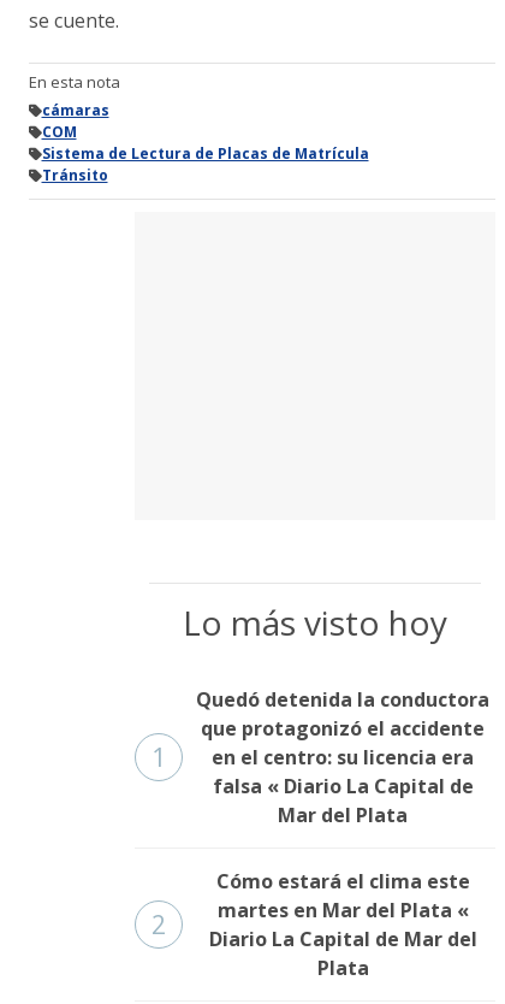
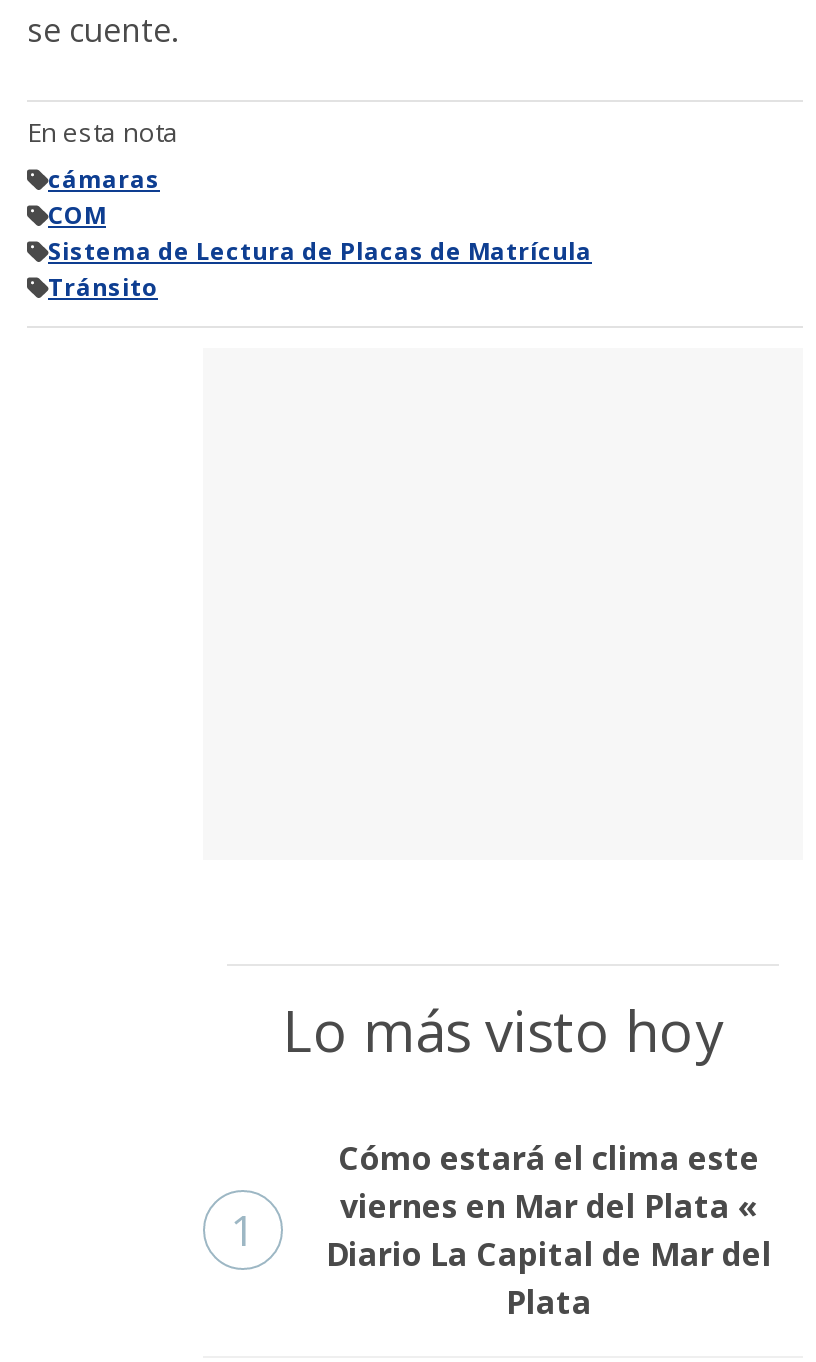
[151,687,489,942] Quedó detenida la conductora | que protagonizó el accidente | en el centro: su licencia era | falsa « Diario La Capital de | Mar del Plata | 2 -> none
[217,897,468,924] martes en Mar del Plata « -> [340,1185,758,1229] viernes en Mar del Plata «

